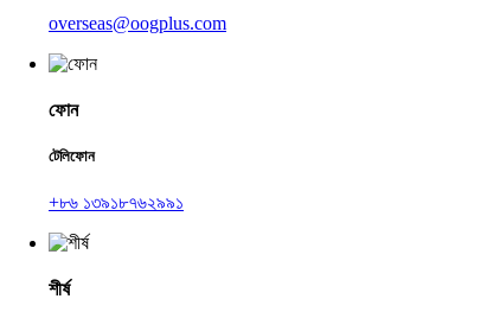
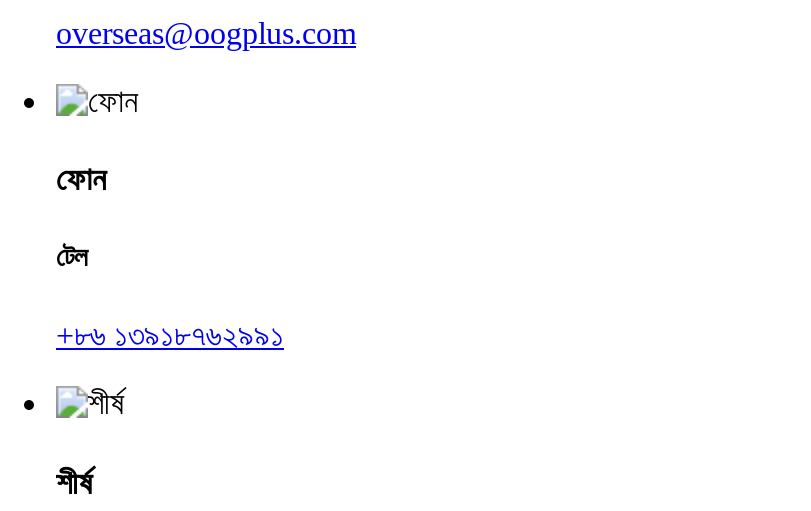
[49,147,95,165] টেলিফোন -> [56,242,88,272] টেল

